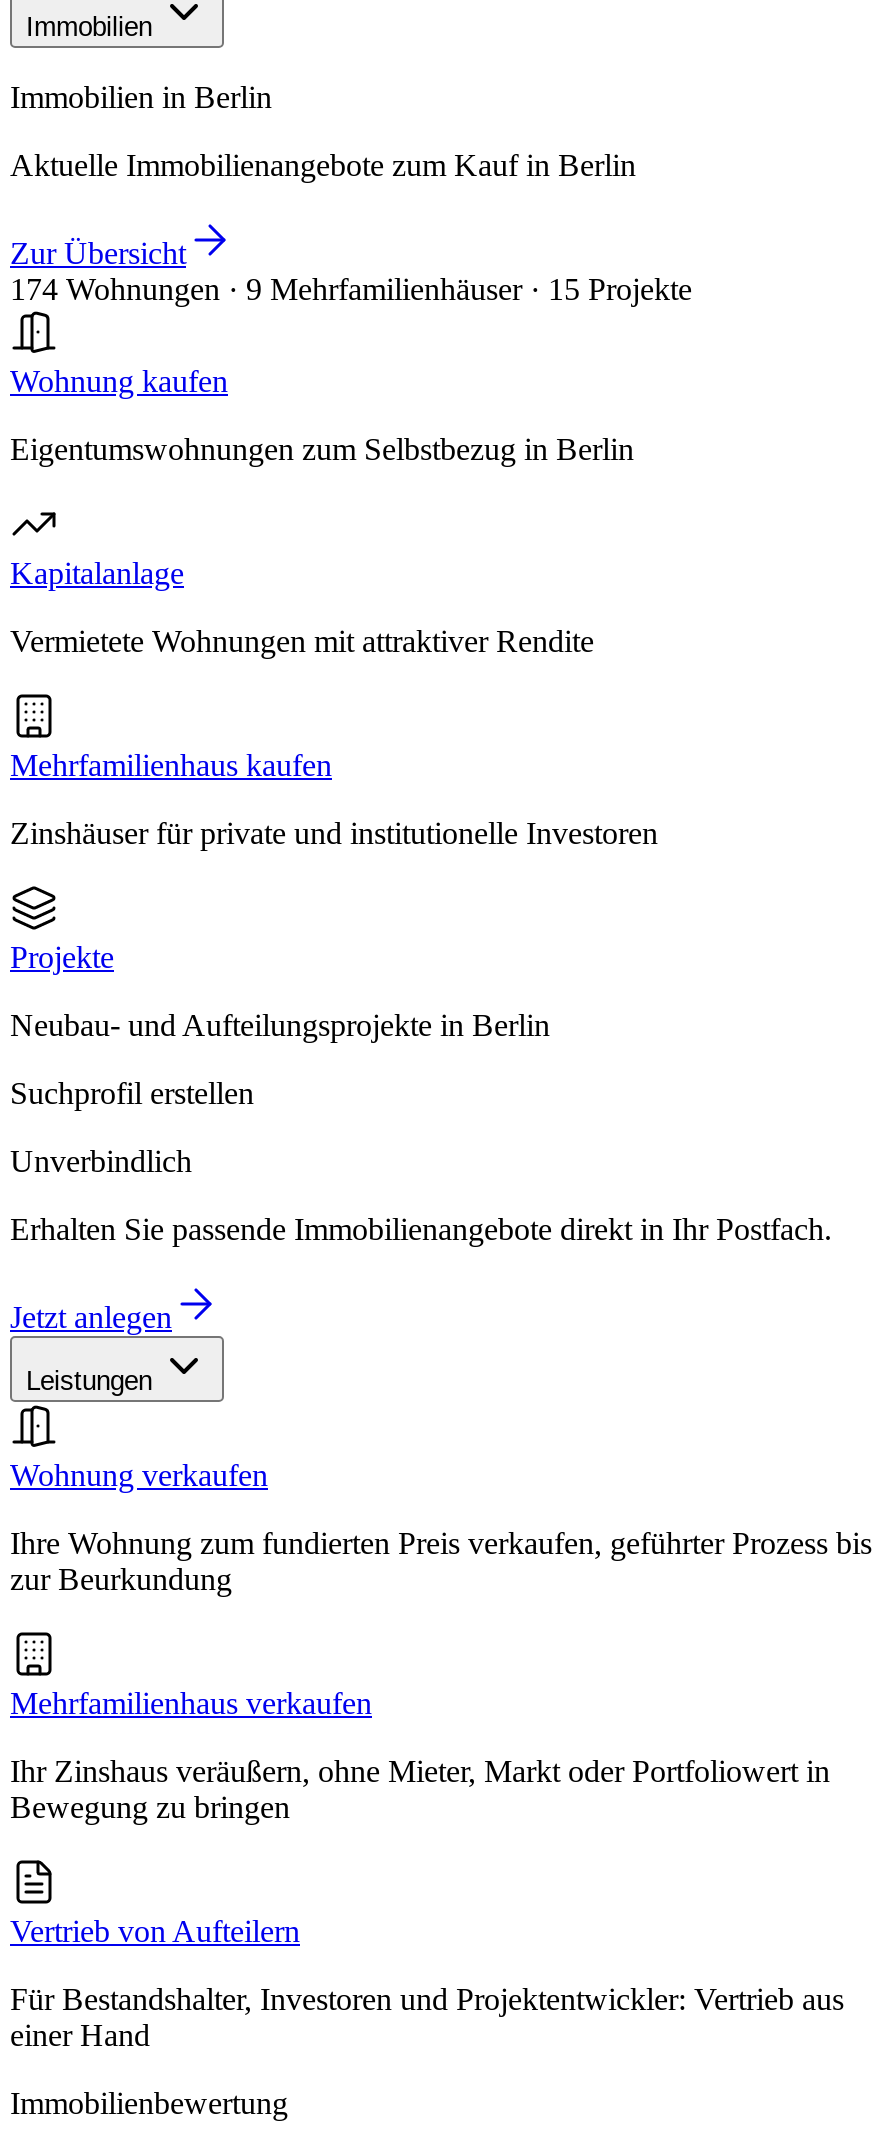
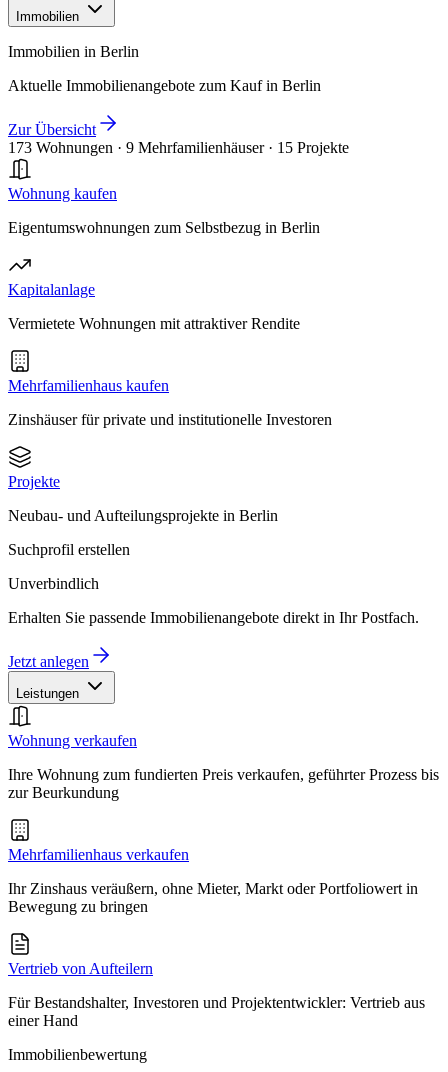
[10,272,692,306] 174 Wohnungen · 9 Mehrfamilienhäuser · 15 Projekte -> [8,139,349,156] 173 Wohnungen · 9 Mehrfamilienhäuser · 15 Projekte

